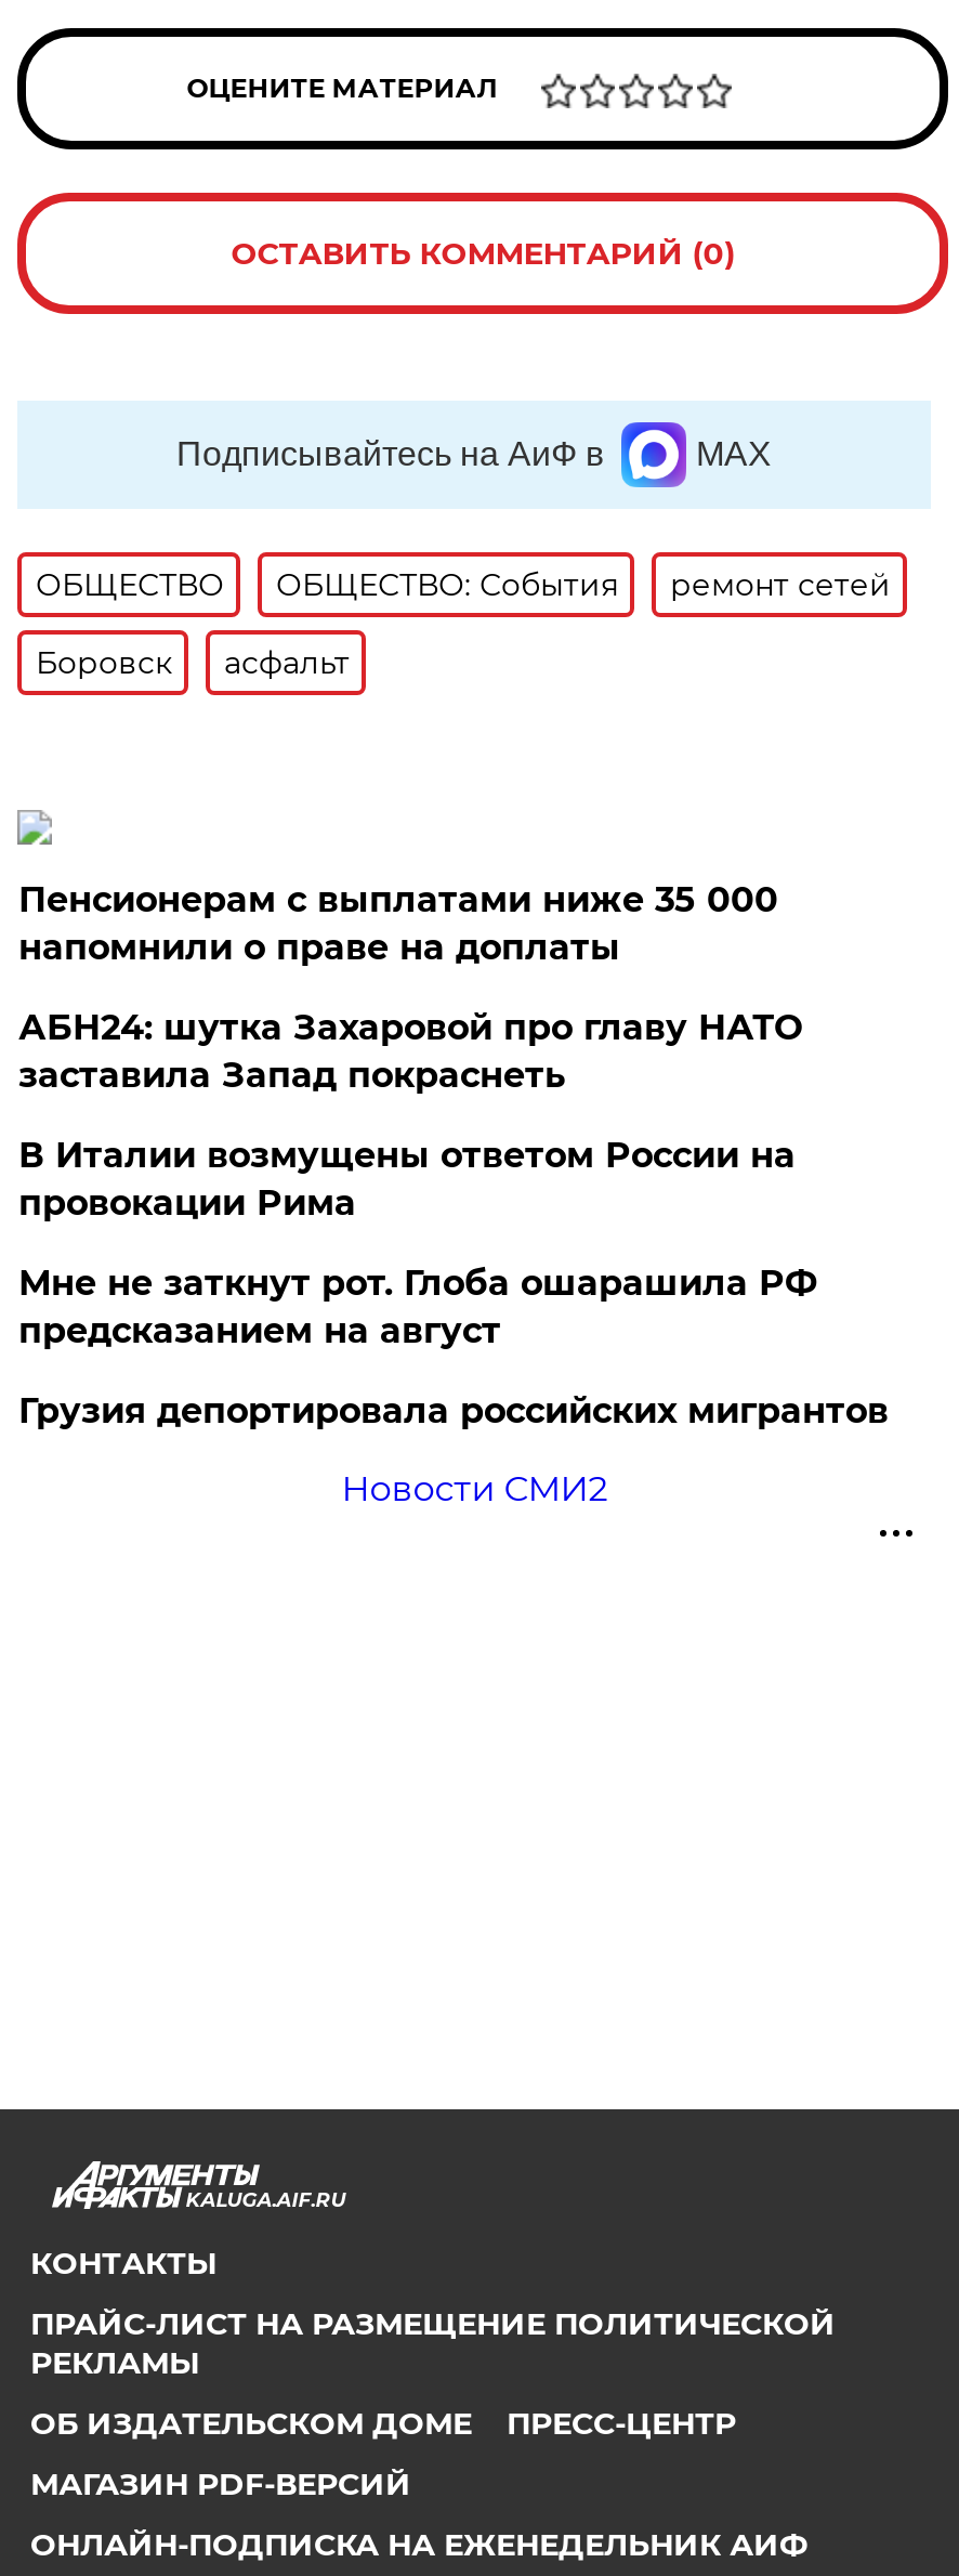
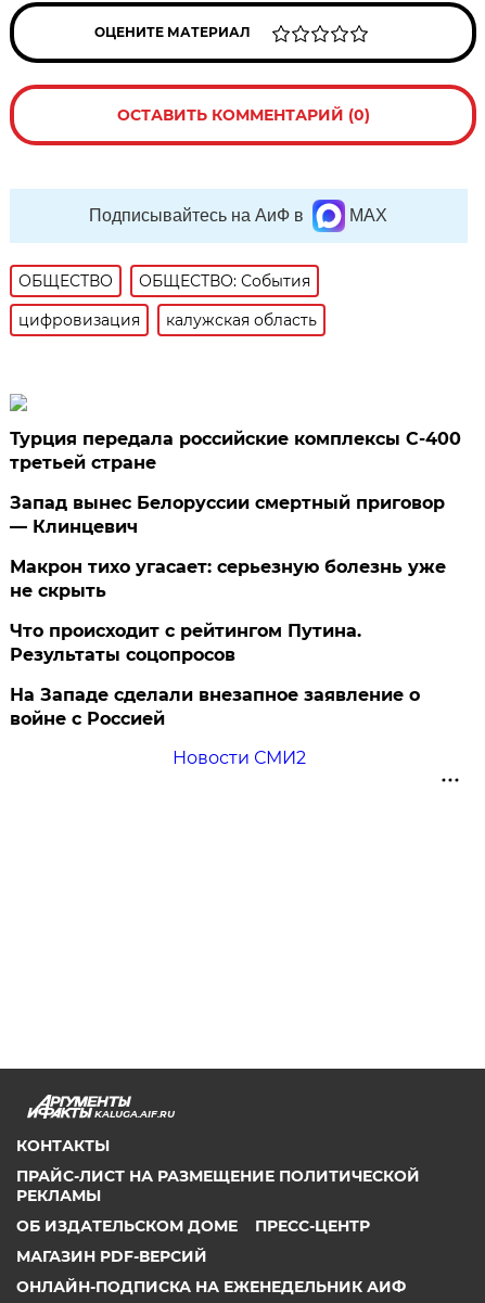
[36,565,891,682] ремонт сетей | Боровск | асфальт -> [19,310,317,330] цифровизация | калужская область
[18,879,888,1431] Пенсионерам с выплатами ниже 35 000 | напомнили о праве на доплаты | АБН24: шутка Захаровой про главу НАТО | заставила Запад покраснеть | В Италии возмущены ответом России на | провокации Рима | Мне не заткнут рот. Глоба ошарашила РФ | предсказанием на август | Грузия депортировала российских мигрантов -> [10,428,462,729] Турция передала российские комплексы С-400 | третьей стране | Запад вынес Белоруссии смертный приговор | — Клинцевич | Макрон тихо угасает: серьезную болезнь уже | не скрыть | Что происходит с рейтингом Путина. | Результаты соцопросов | На Западе сделали внезапное заявление о | войне с Россией

